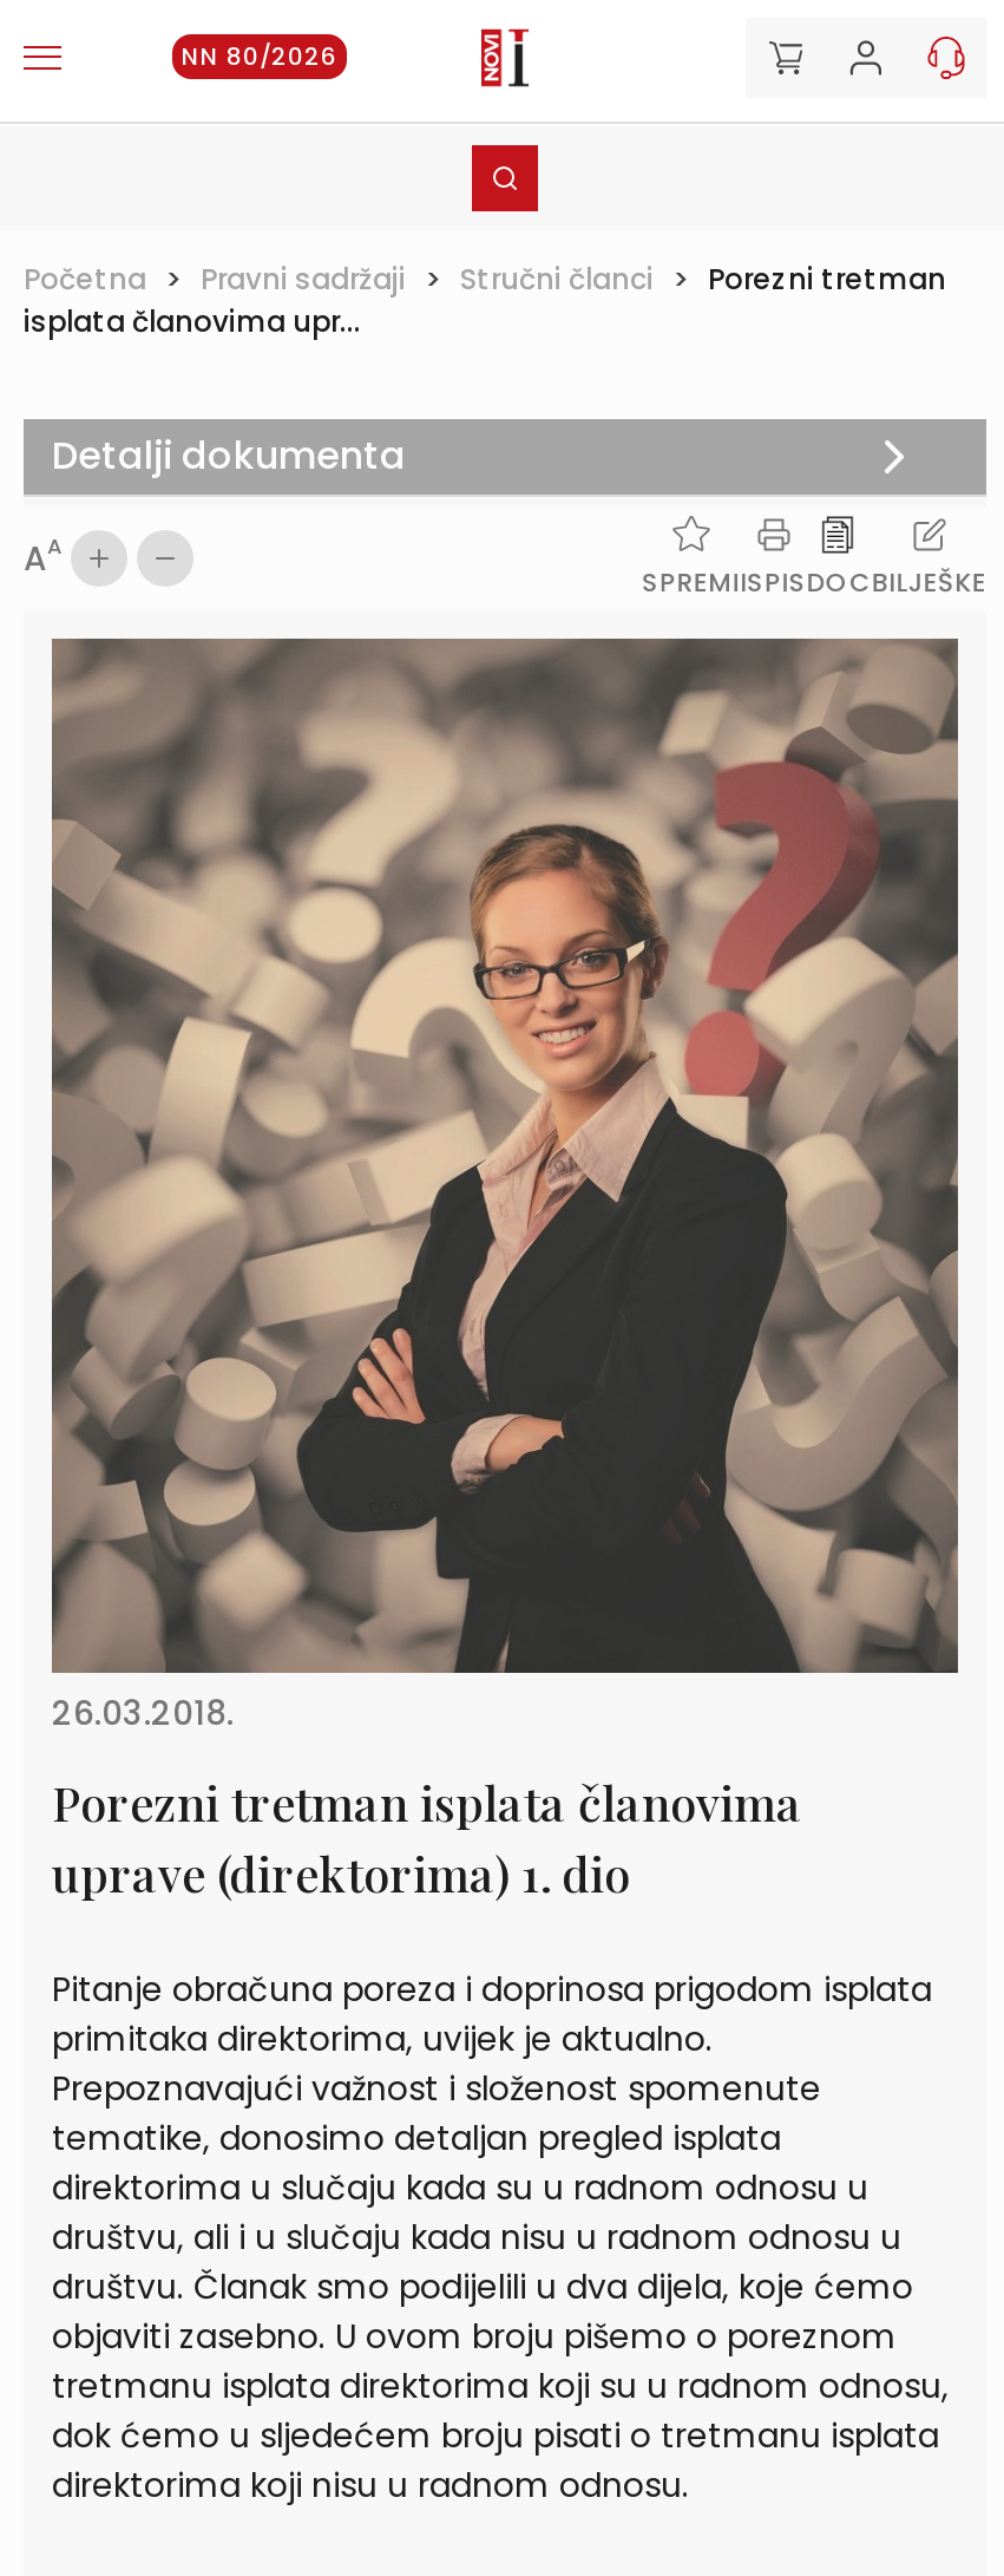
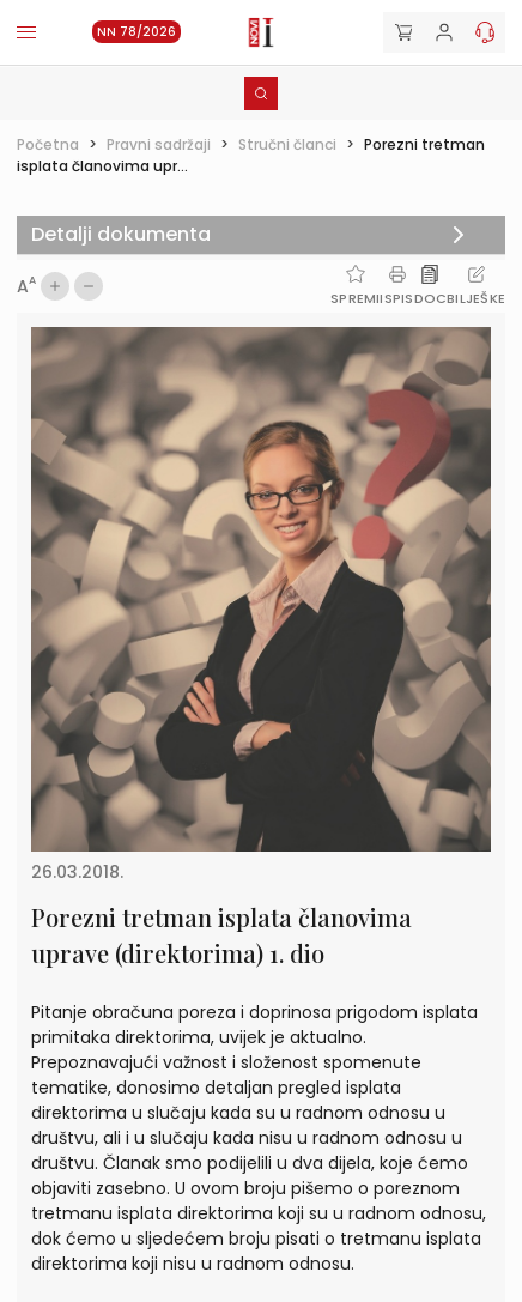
[182,39,337,74] NN 80/2026 -> [97,23,176,41] NN 78/2026

